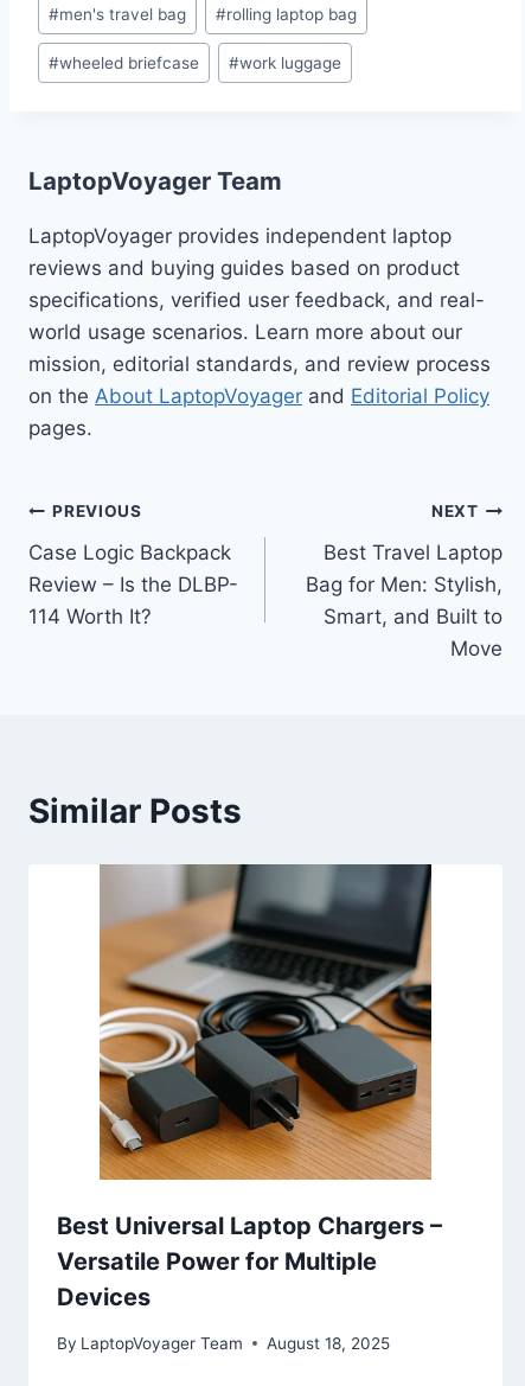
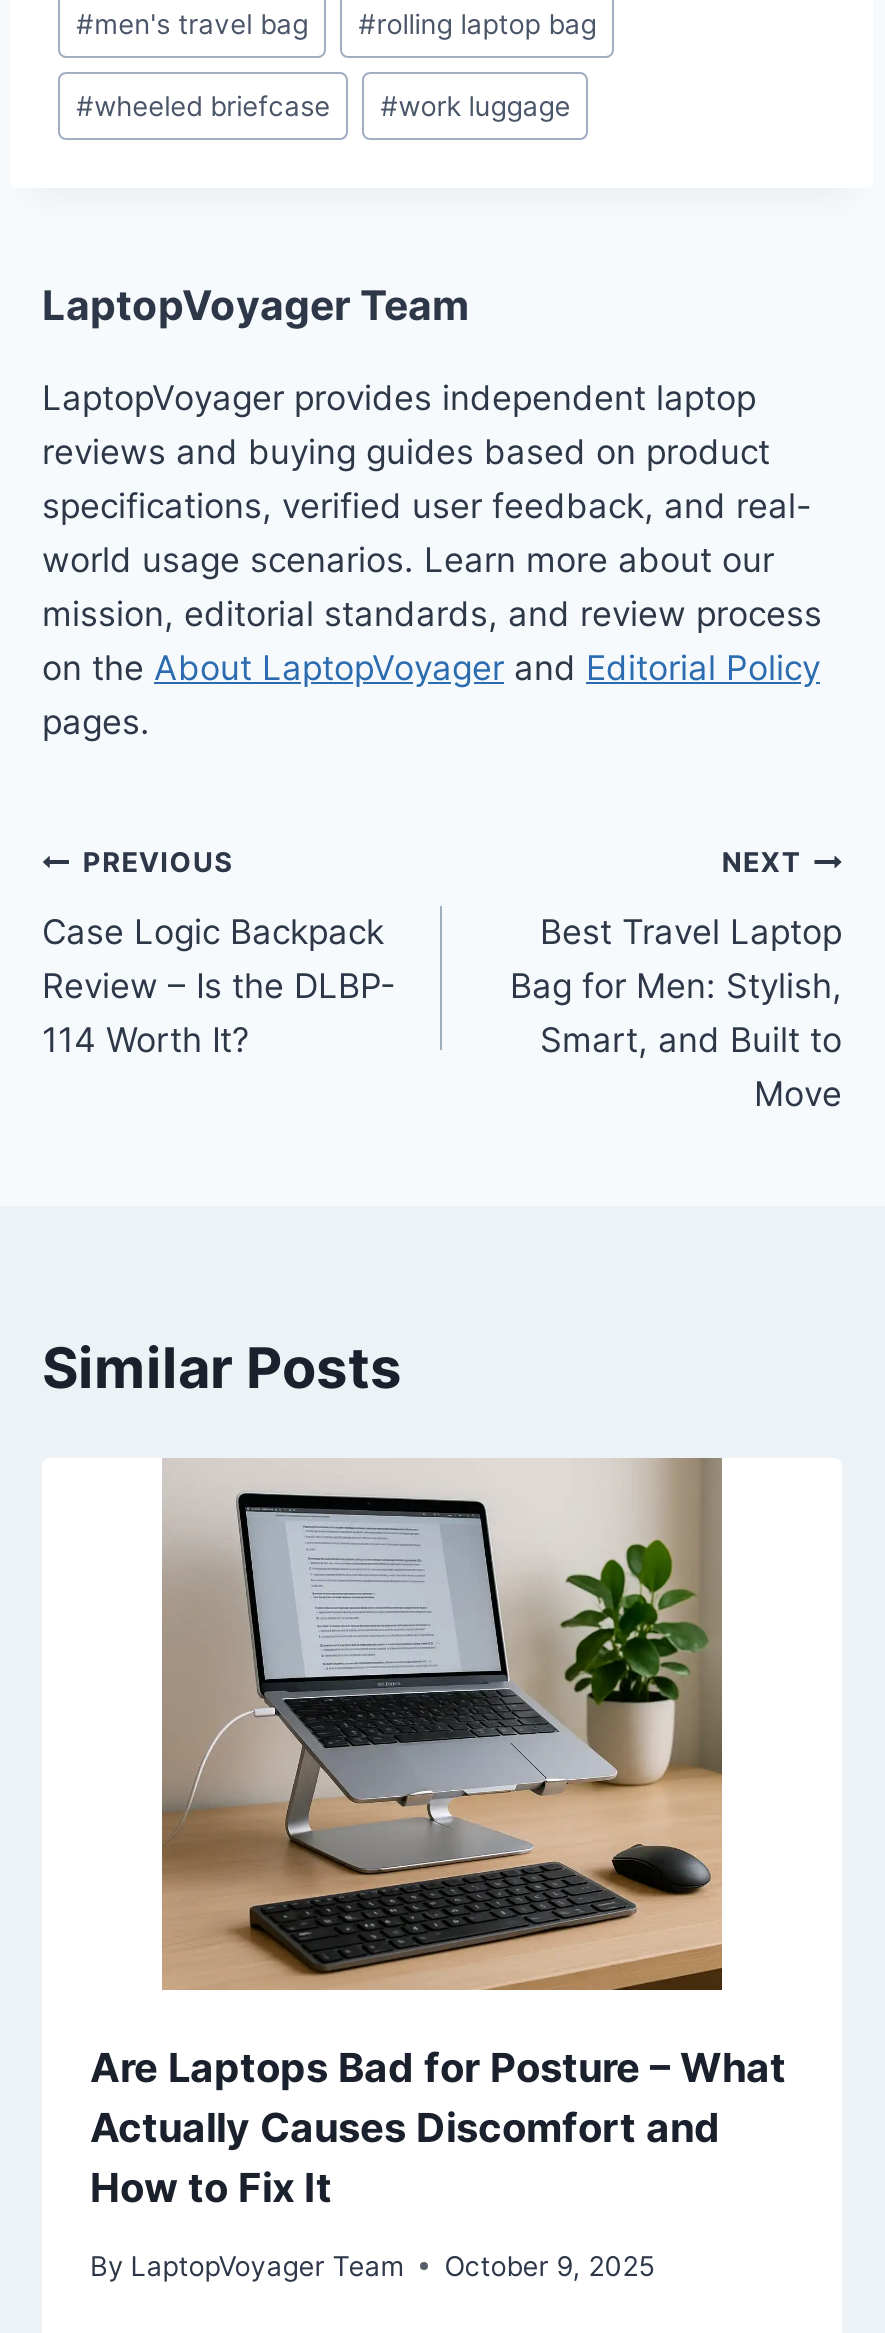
[57,863,442,1312] [image] | Best Universal Laptop Chargers – | Versatile Power for Multiple | Devices -> [90,1456,786,2212] [image] | Are Laptops Bad for Posture – What | Actually Causes Discomfort and | How to Fix It
[57,1334,390,1353] By LaptopVoyager Team August 18, 2025 -> [90,2250,654,2282] By LaptopVoyager Team October 9, 2025

